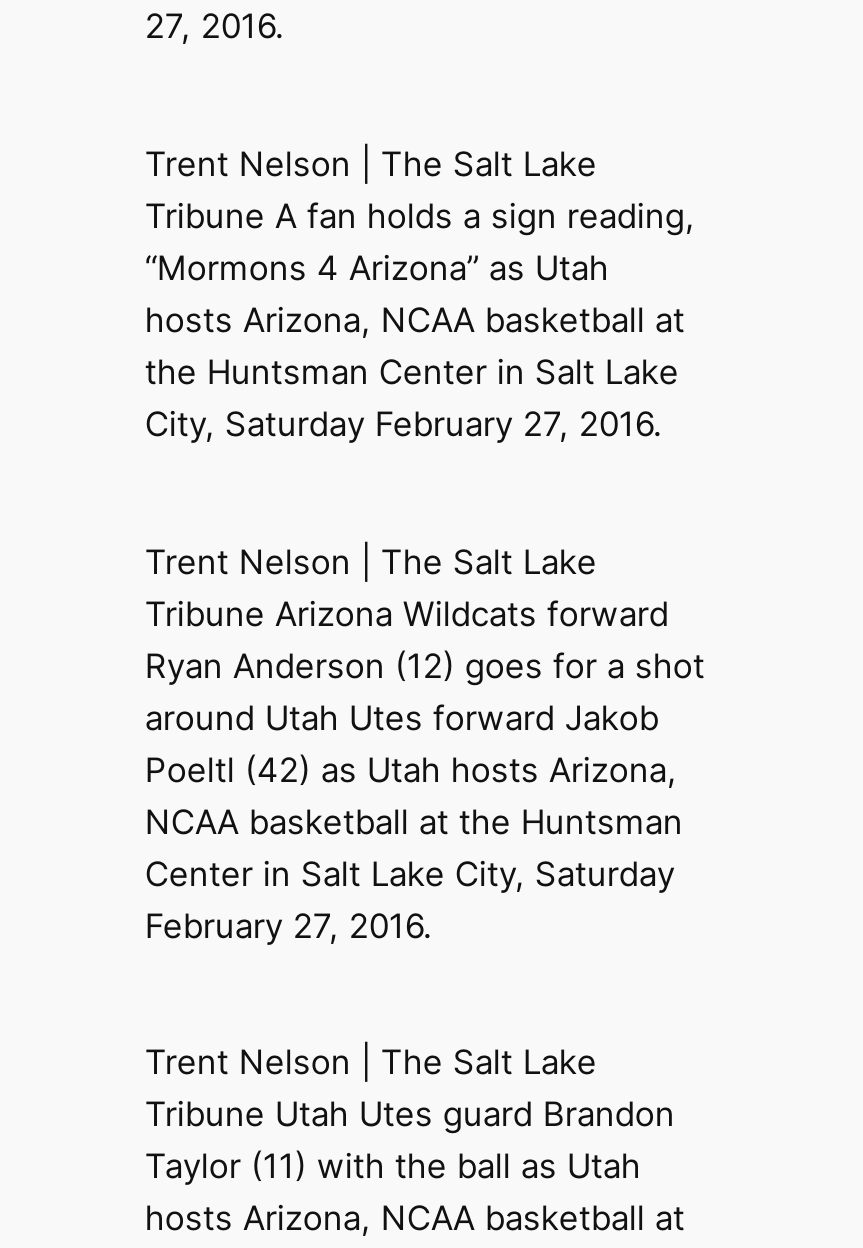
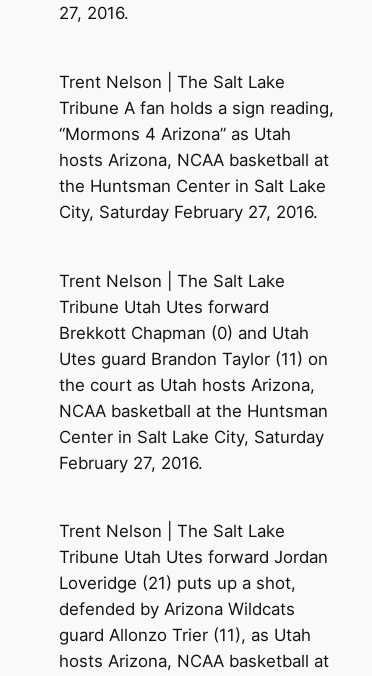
[145,593,705,789] Tribune Arizona Wildcats forward | Ryan Anderson (12) goes for a shot | around Utah Utes forward Jakob | Poeltl (42) as Utah hosts Arizona, -> [59,297,328,395] Tribune Utah Utes forward | Brekkott Chapman (0) and Utah | Utes guard Brandon Taylor (11) on | the court as Utah hosts Arizona,
[145,1095,675,1187] Tribune Utah Utes guard Brandon | Taylor (11) with the ball as Utah -> [59,547,328,645] Tribune Utah Utes forward Jordan | Loveridge (21) puts up a shot, | defended by Arizona Wildcats | guard Allonzo Trier (11), as Utah

